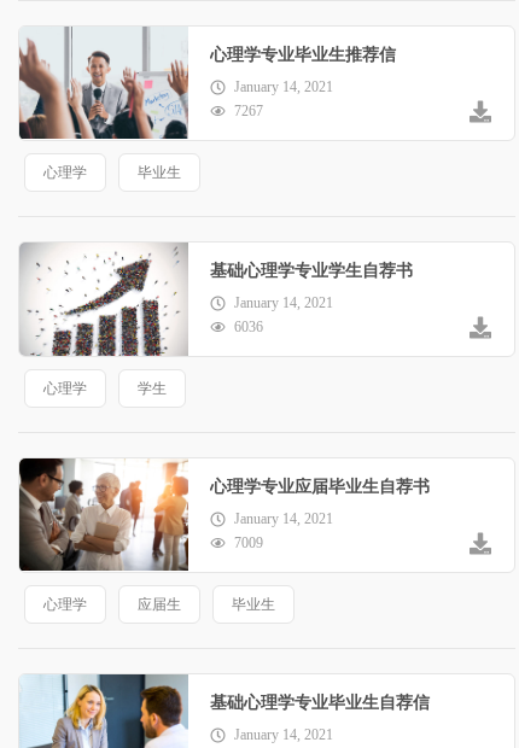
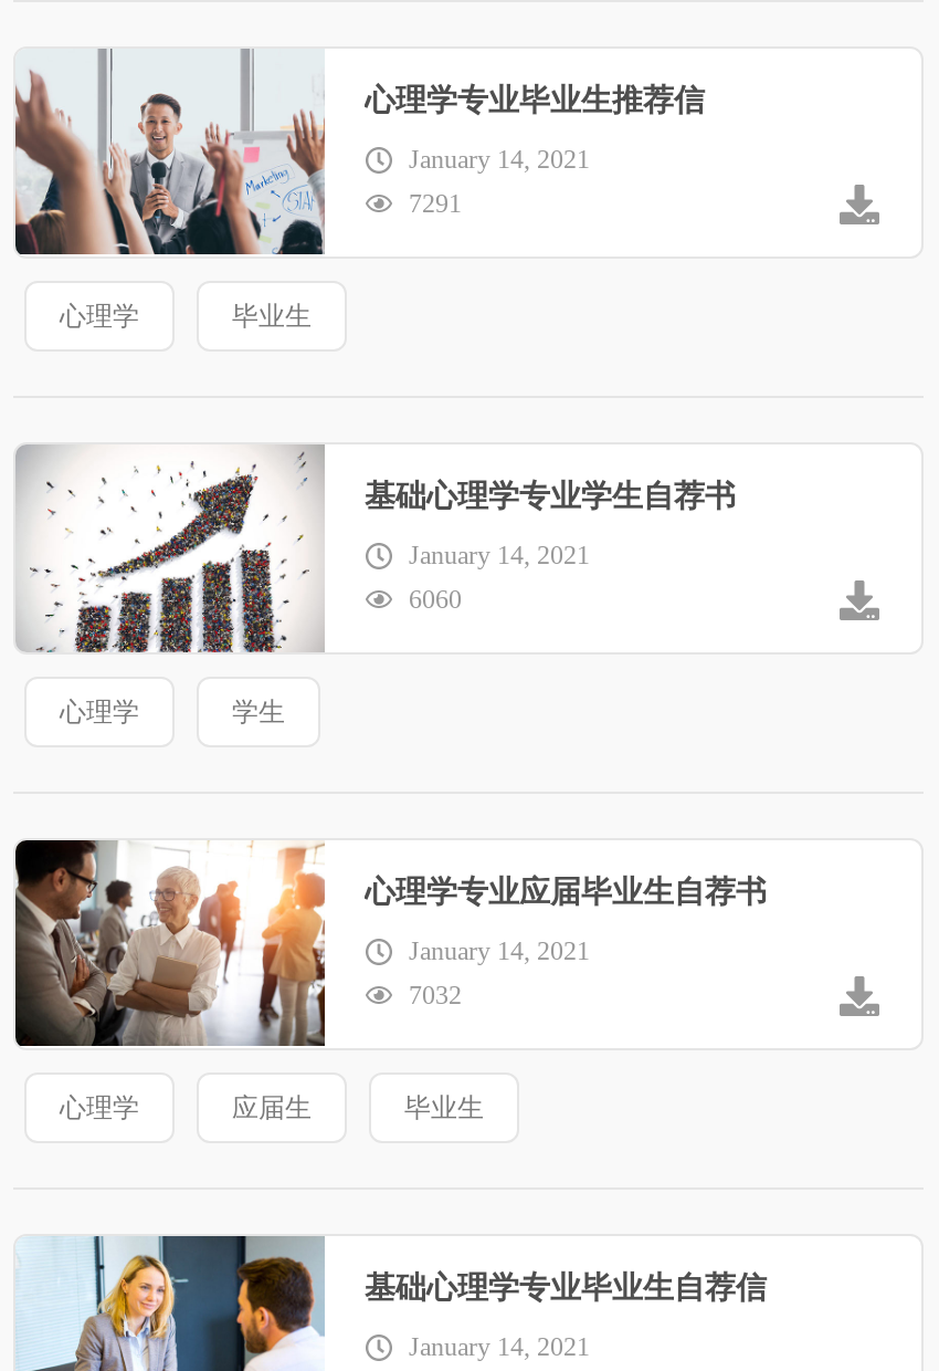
[234,103,263,119] 7267 -> [409,188,462,219] 7291
[234,319,263,335] 6036 -> [409,584,462,615] 6060
[234,534,263,551] 7009 -> [409,980,462,1011] 7032

